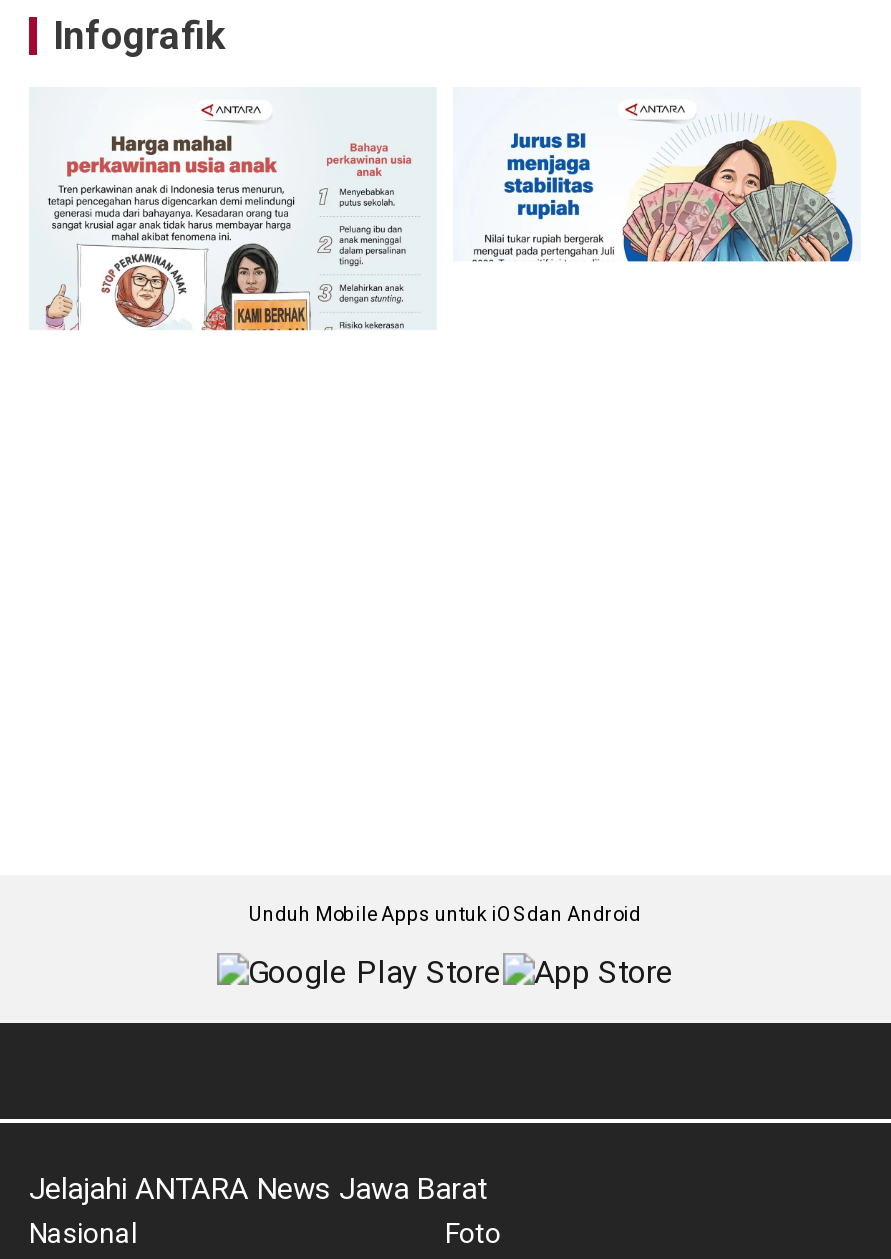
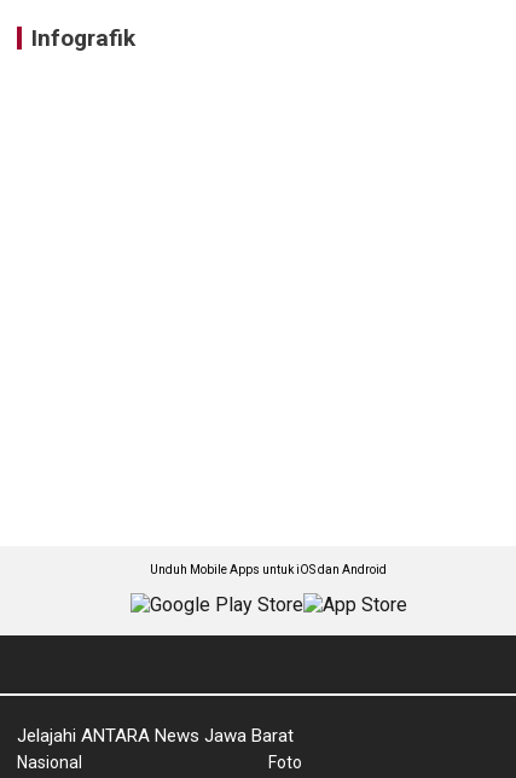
[43,103,421,333] [image] -> none
[471,103,857,263] [image] -> none

